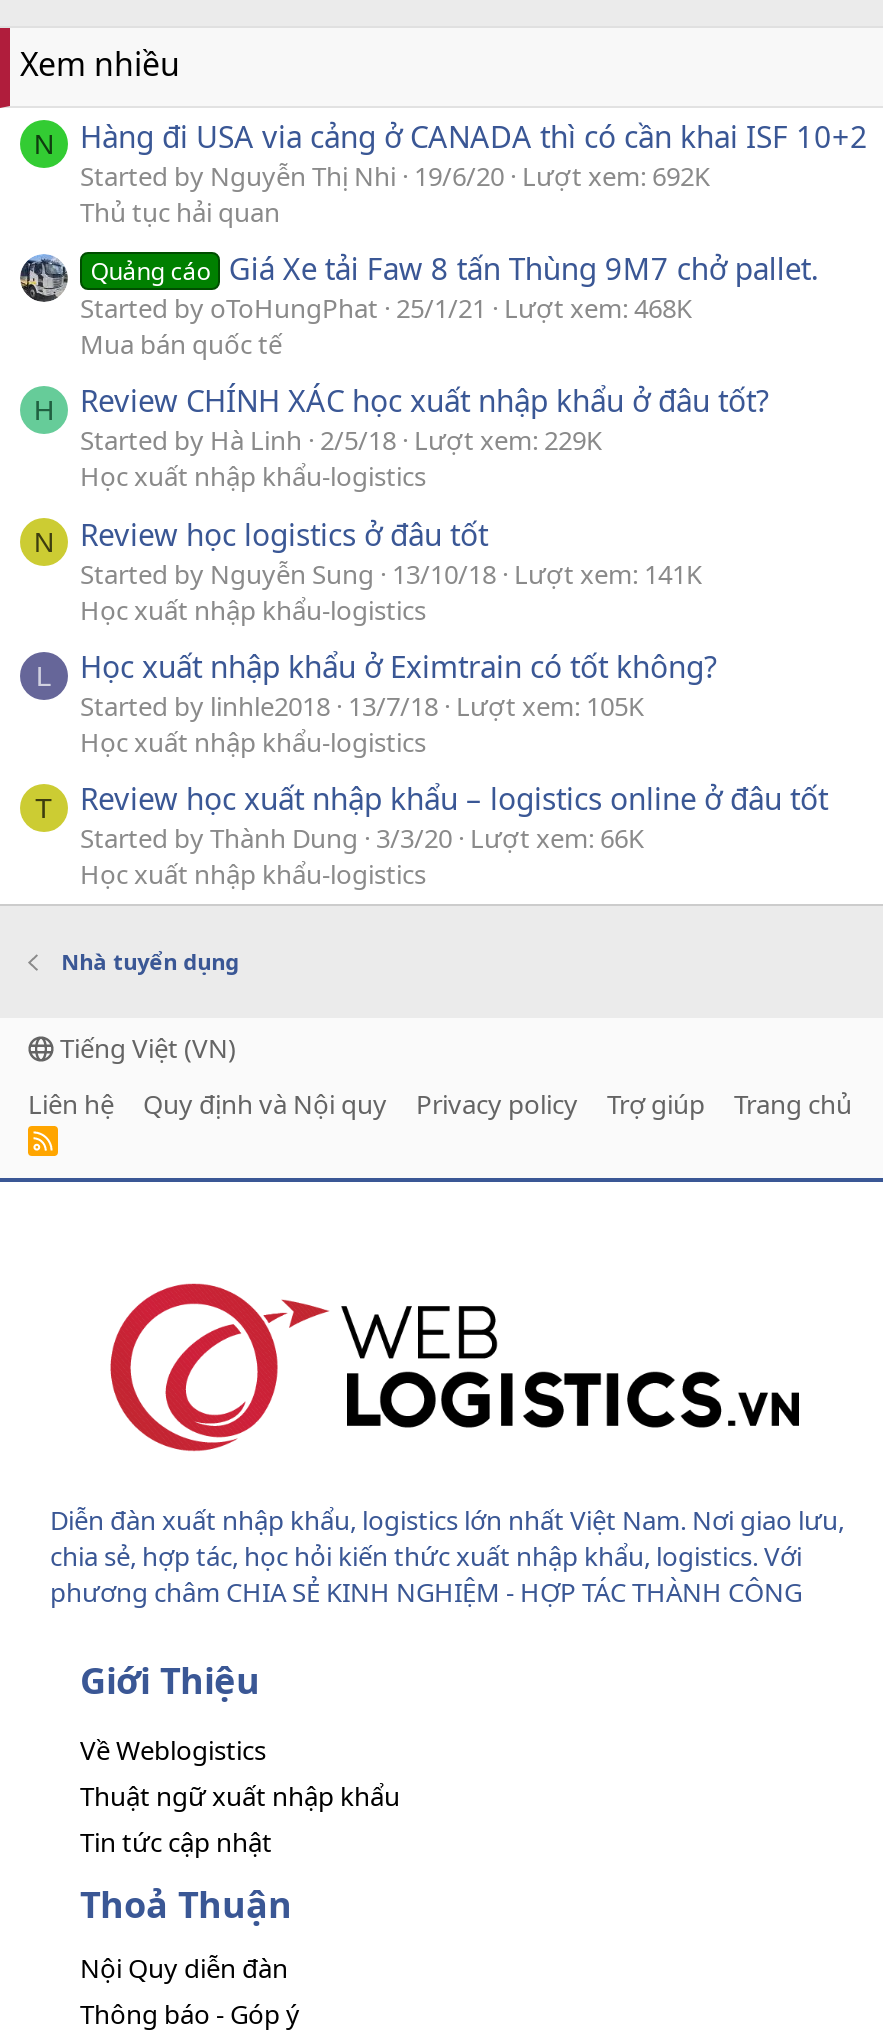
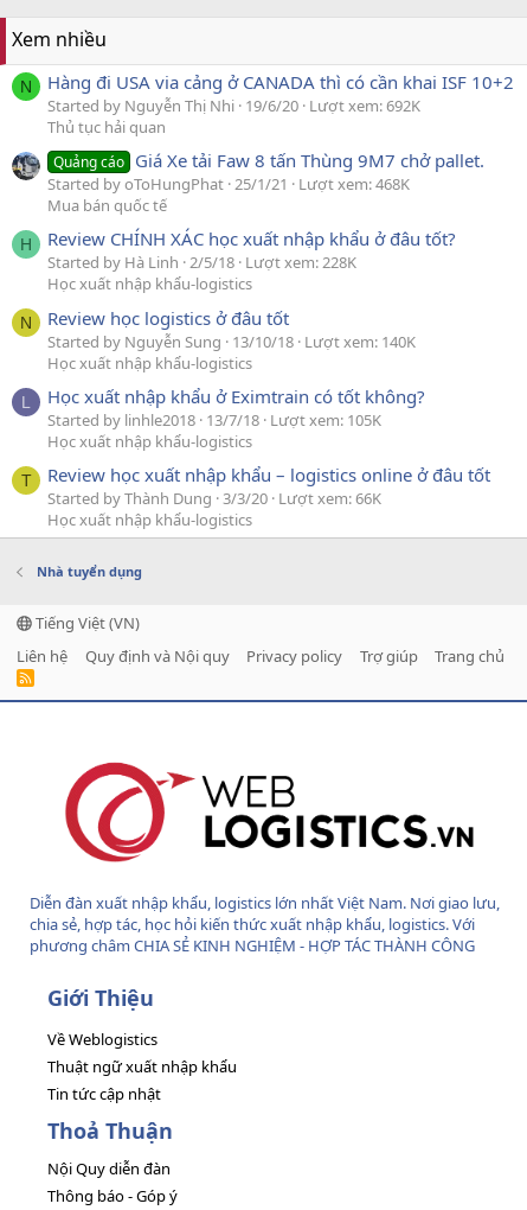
[80,423,602,459] Started by Hà Linh 2/5/18 Lượt xem: 229K -> [47,252,356,273] Started by Hà Linh 2/5/18 Lượt xem: 228K
[80,555,702,591] Started by Nguyễn Sung 13/10/18 Lượt xem: 141K -> [47,330,416,352] Started by Nguyễn Sung 13/10/18 Lượt xem: 140K

